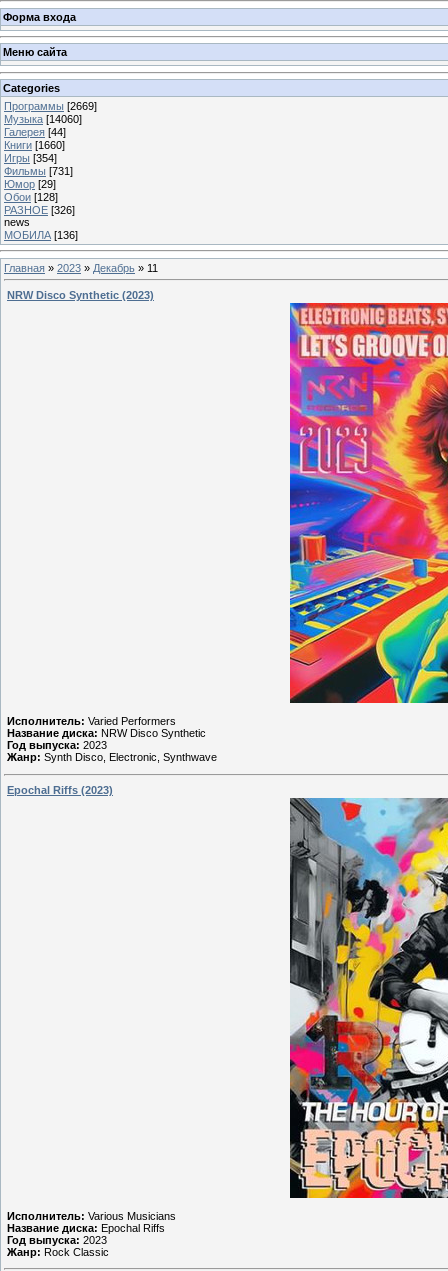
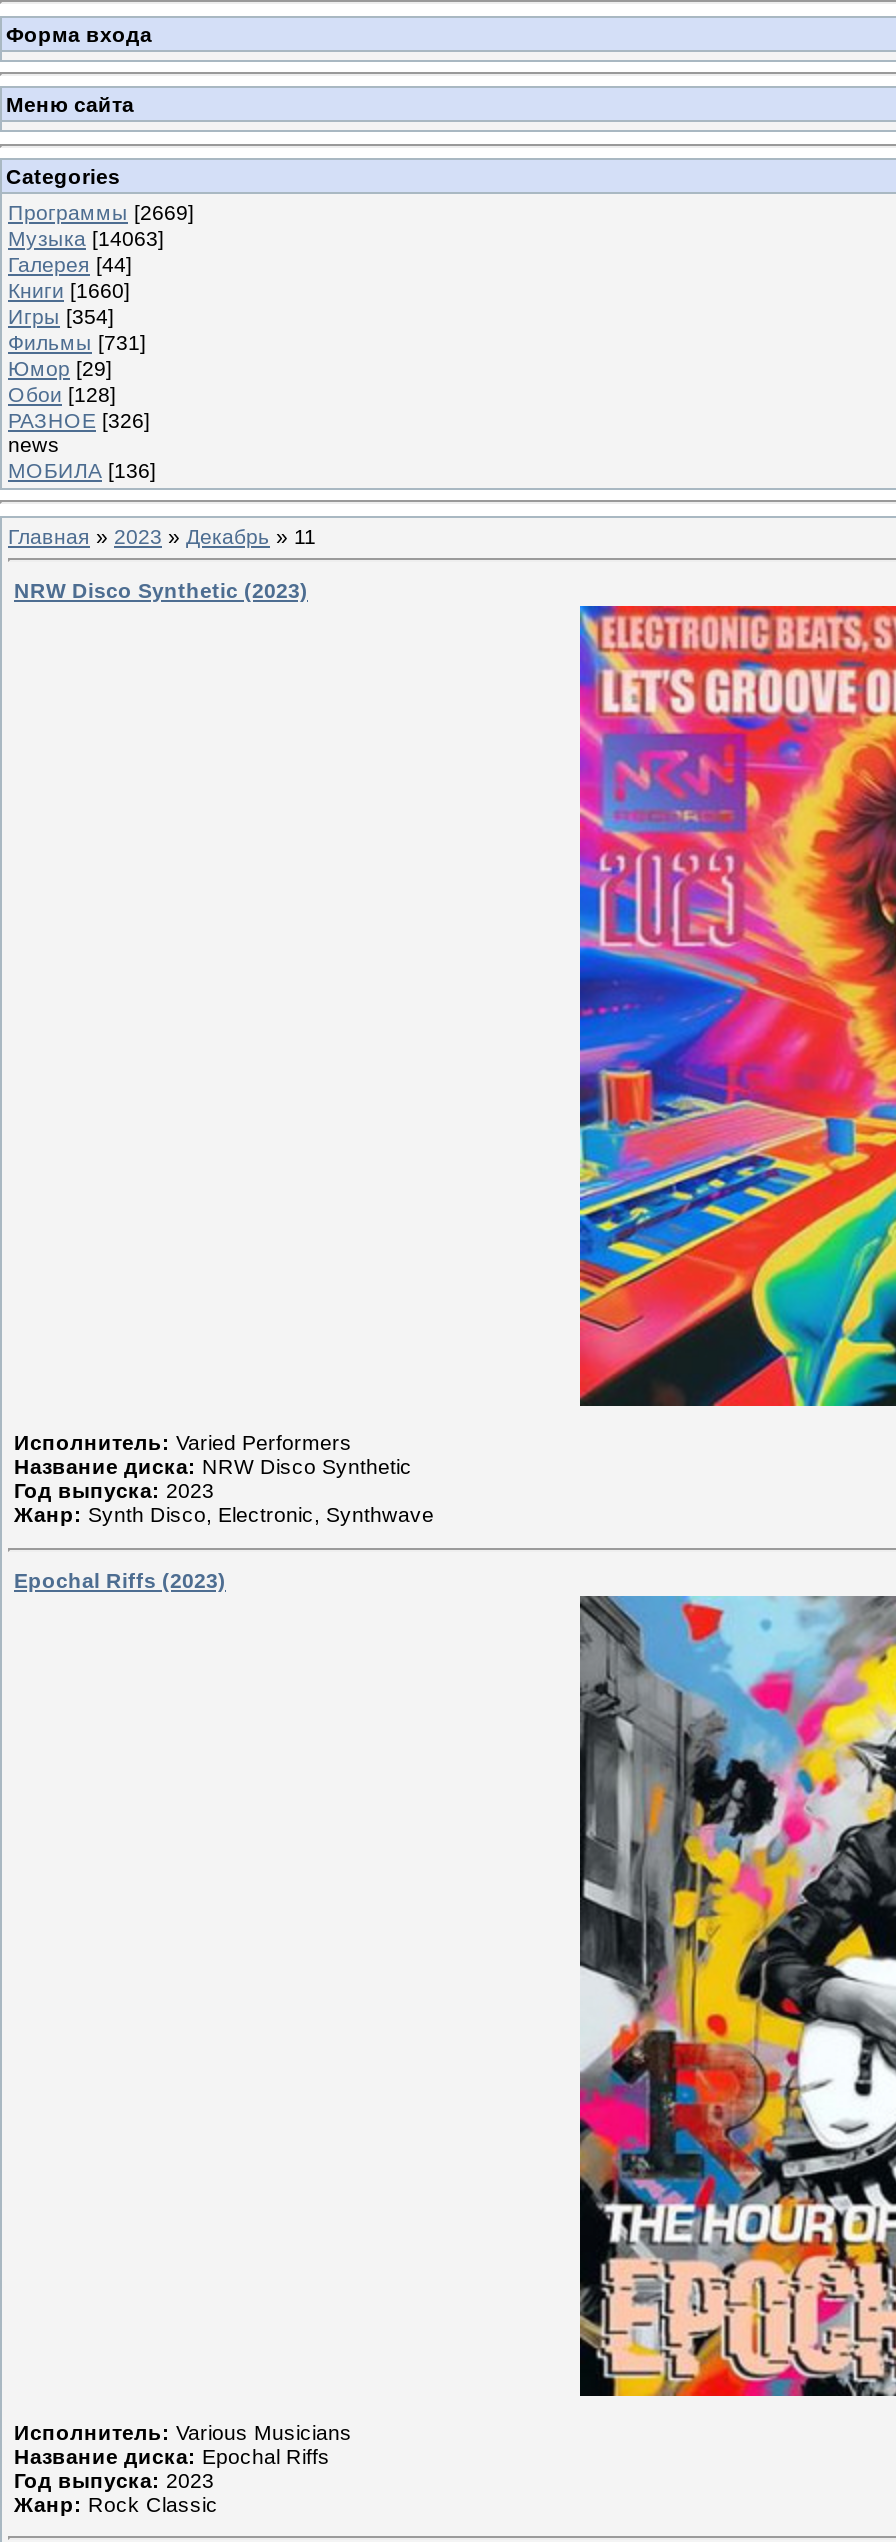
[4,113,82,125] Музыка [14060] -> [8,226,164,250] Музыка [14063]

